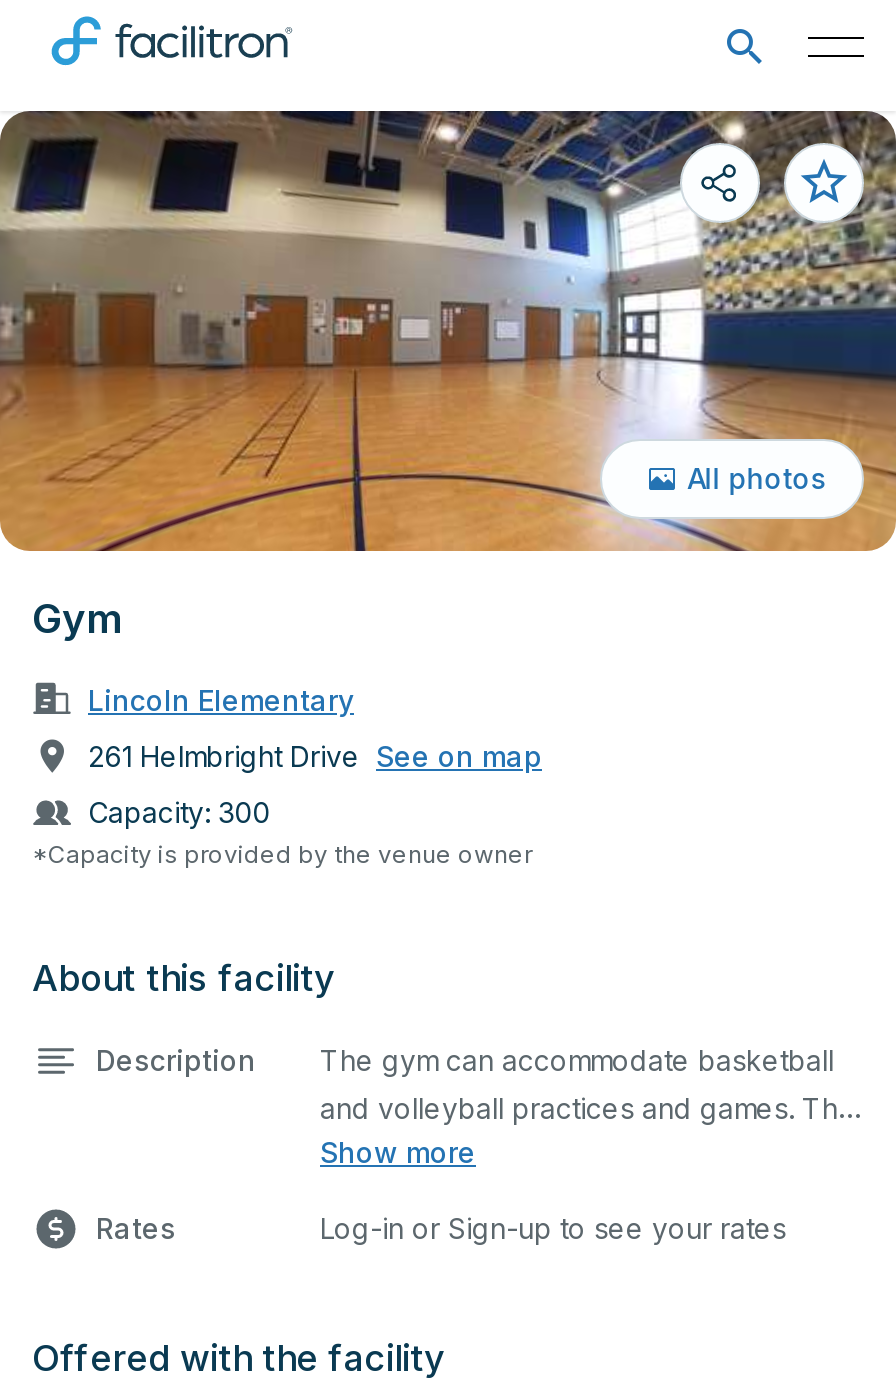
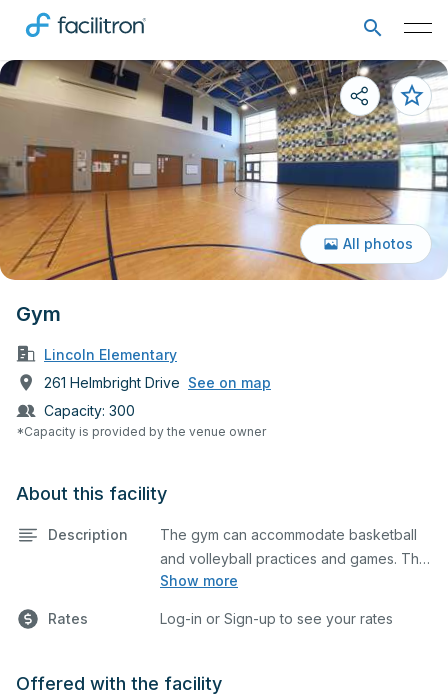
[6,109,890,553] [image] -> [3,59,445,281] [image]

